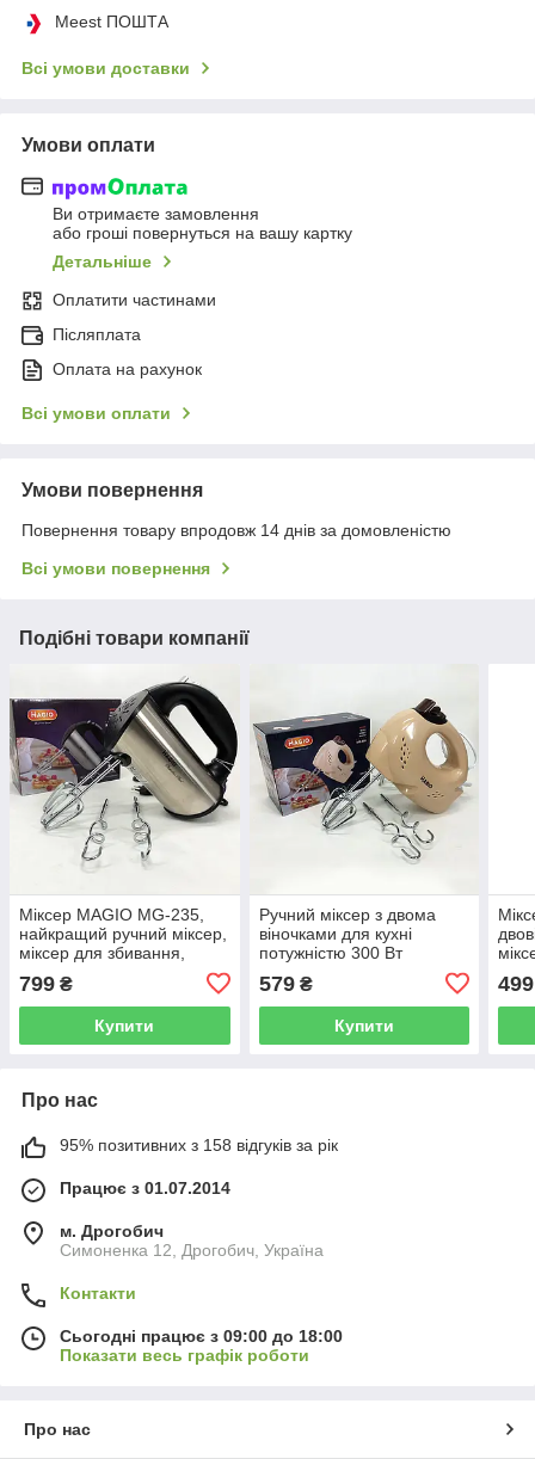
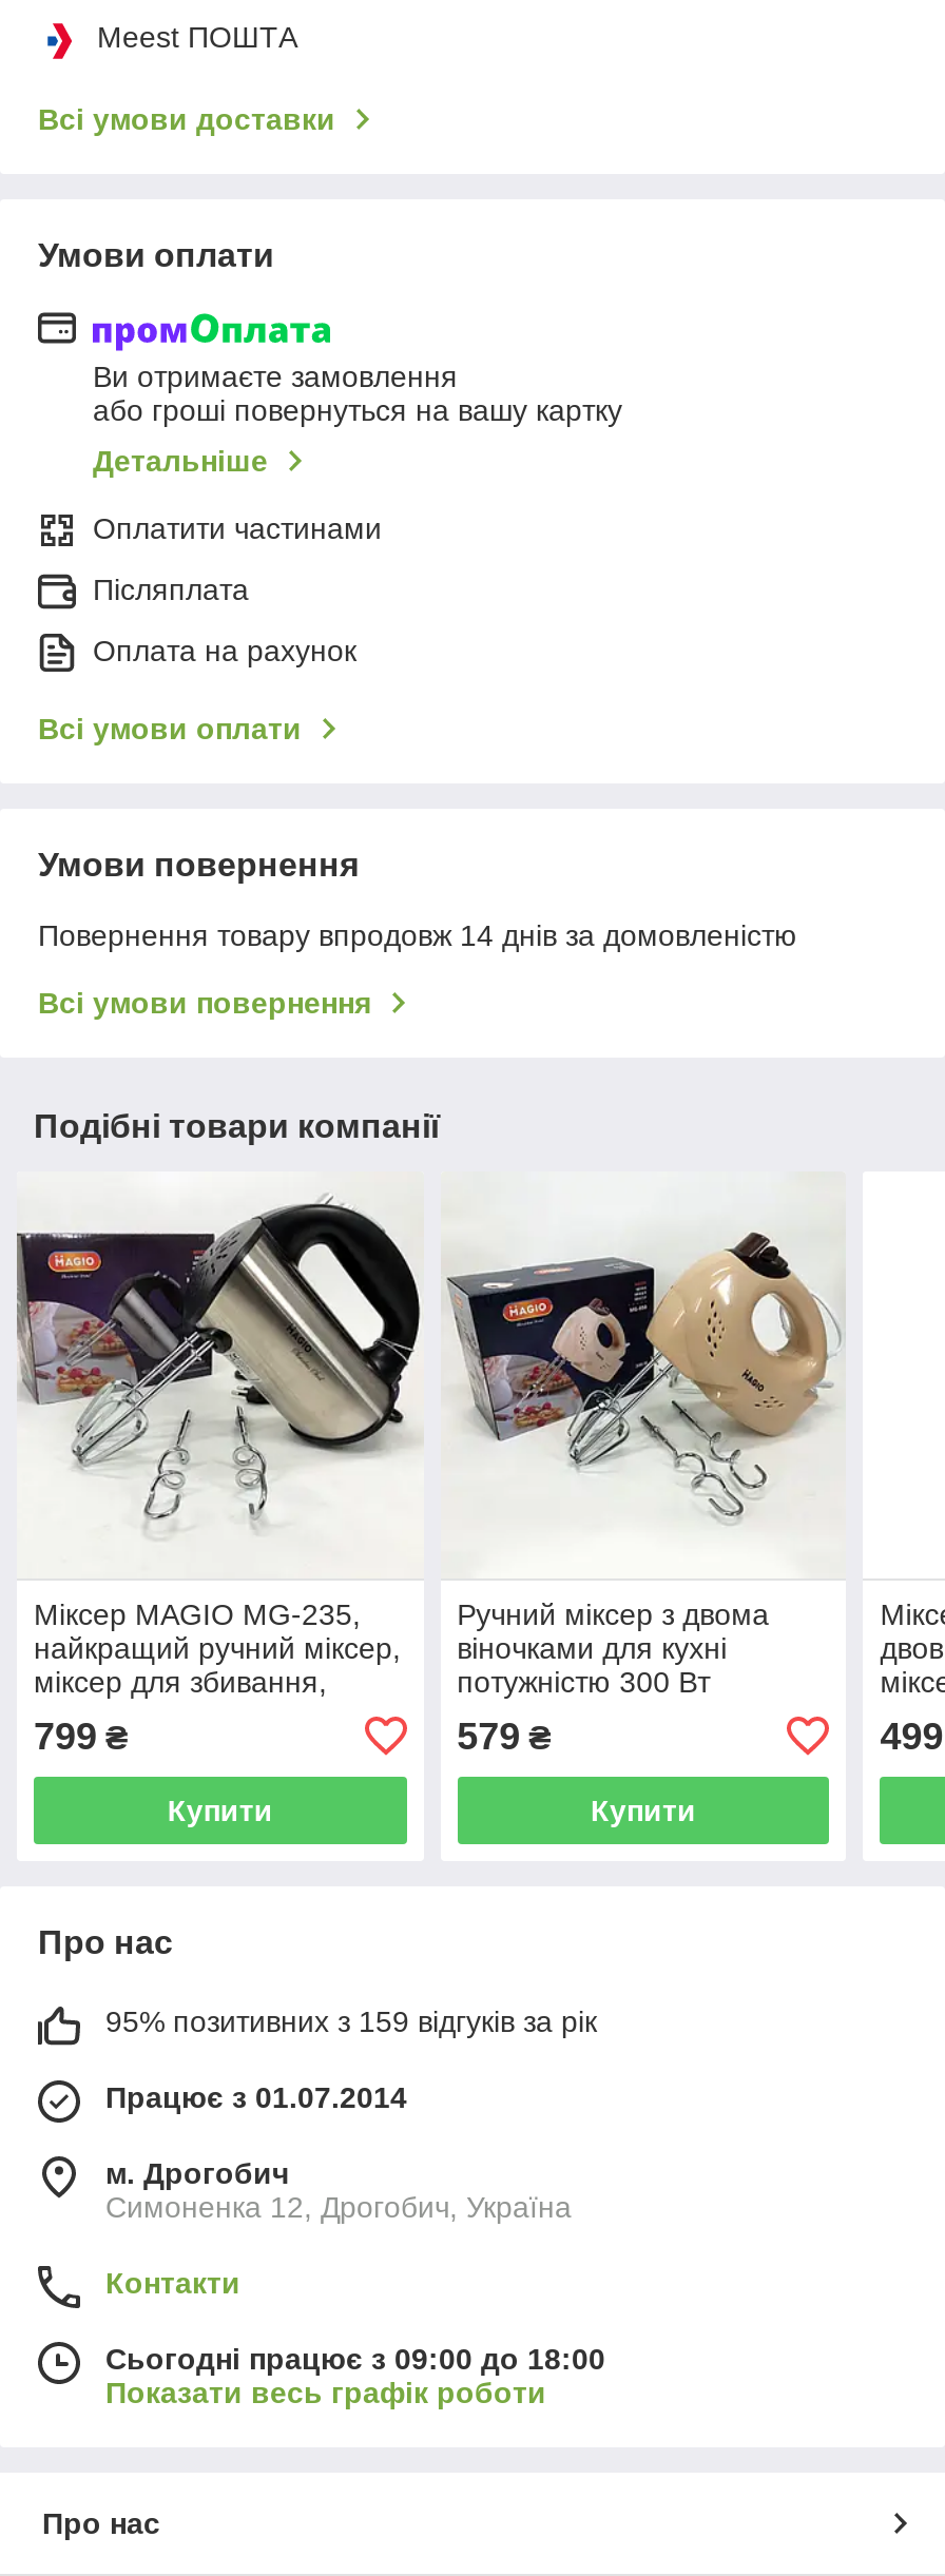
[60,1135,338,1154] 95% позитивних з 158 відгуків за рік -> [105,2004,597,2038] 95% позитивних з 159 відгуків за рік

